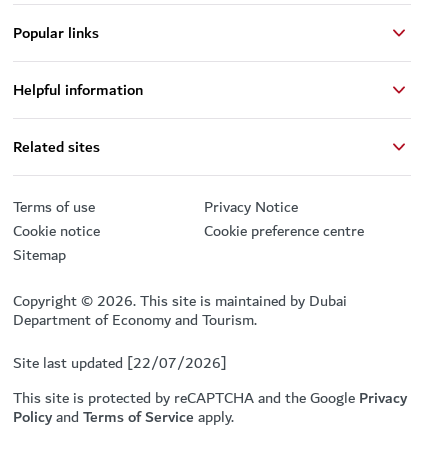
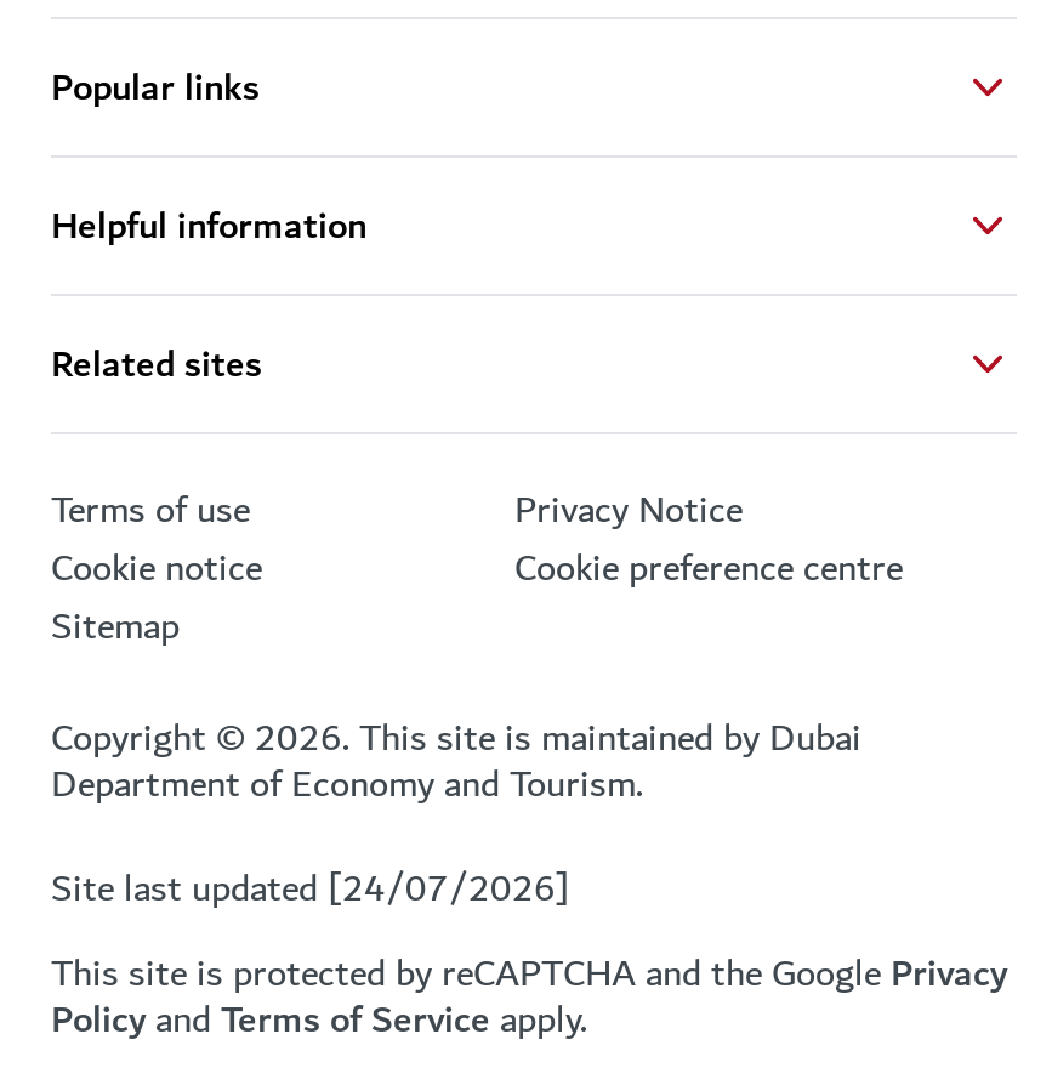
[13,350,227,376] Site last updated [22/07/2026] -> [51,857,570,920] Site last updated [24/07/2026]

